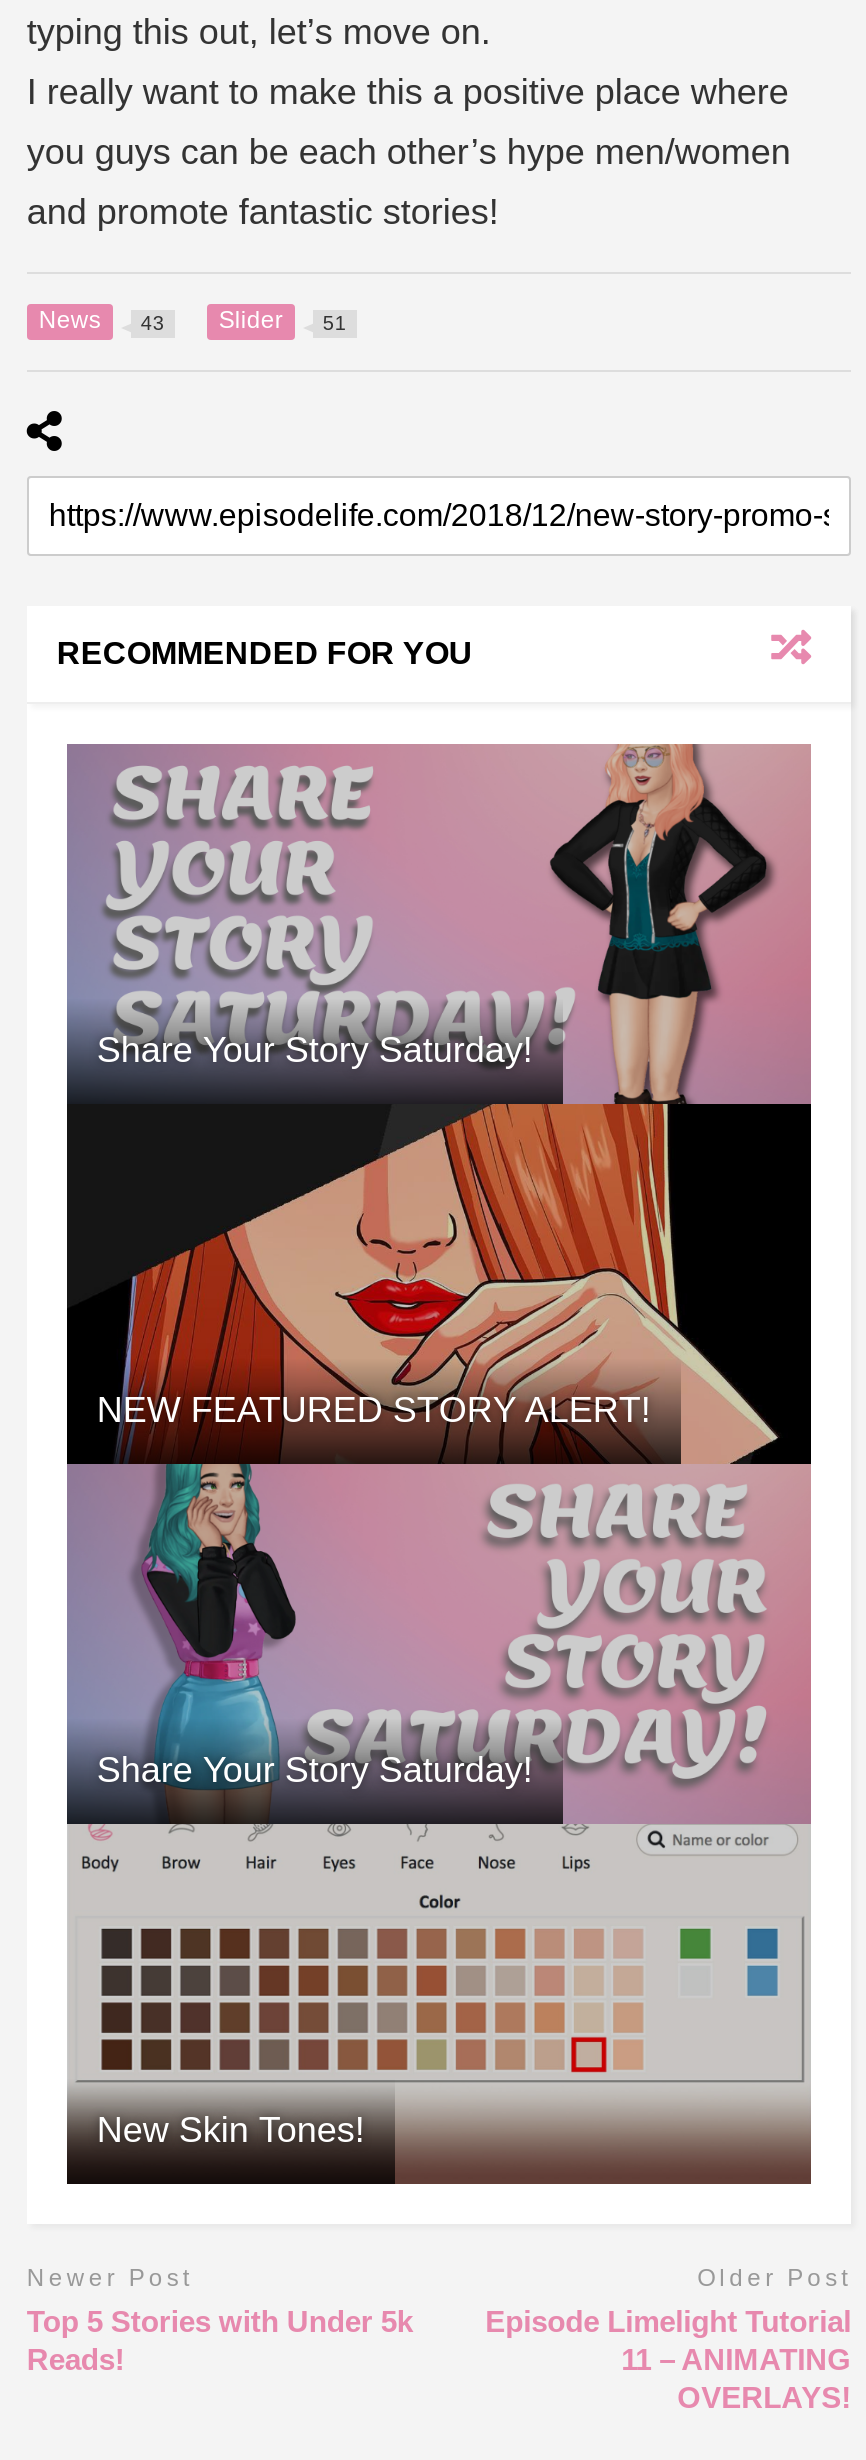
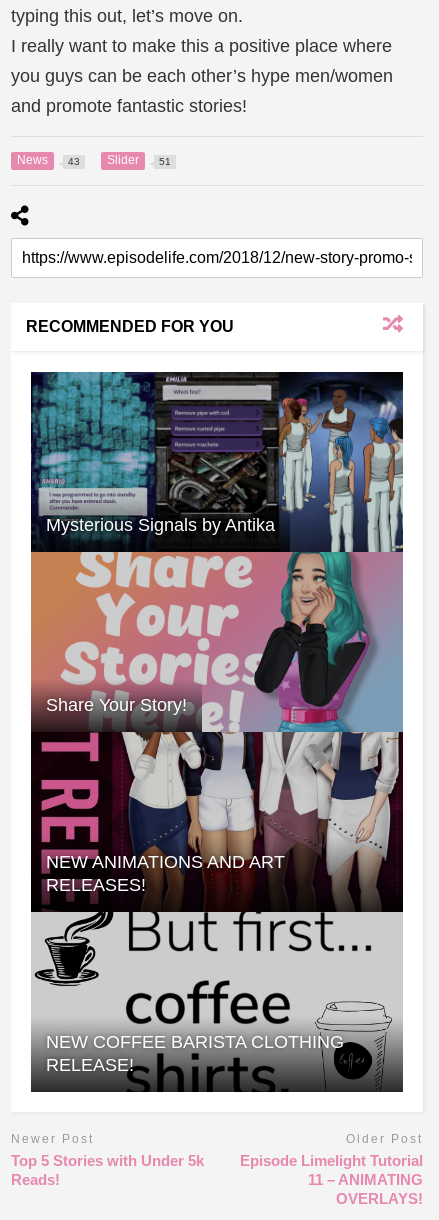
[65,742,811,2184] [image] | Share Your Story Saturday! -> [30,371,404,1092] [image] | Mysterious Signals by Antika
[97,1391,651,1431] NEW FEATURED STORY ALERT! -> [46,695,187,715] Share Your Story!
[97,1751,533,1791] Share Your Story Saturday! -> [46,852,285,895] NEW ANIMATIONS AND ART | RELEASES!
[97,2111,365,2151] New Skin Tones! -> [46,1032,344,1075] NEW COFFEE BARISTA CLOTHING | RELEASE!

